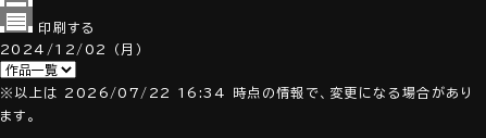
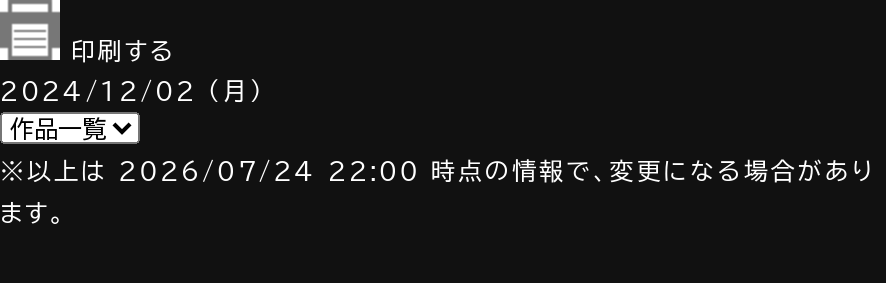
[0,86,474,99] ※以上は 2026/07/22 16:34 時点の情報で、変更になる場合があり -> [0,158,876,182] ※以上は 2026/07/24 22:00 時点の情報で、変更になる場合があり

